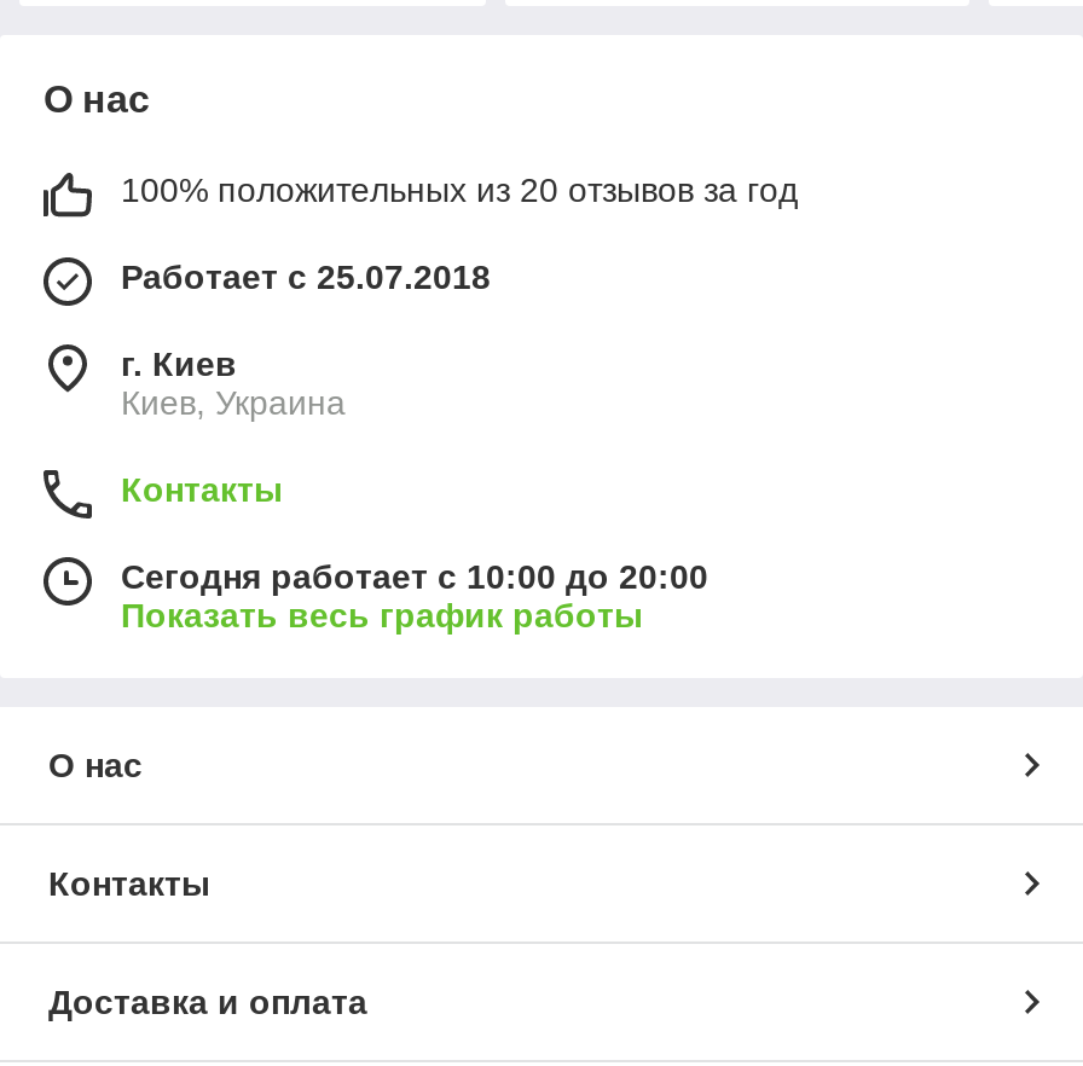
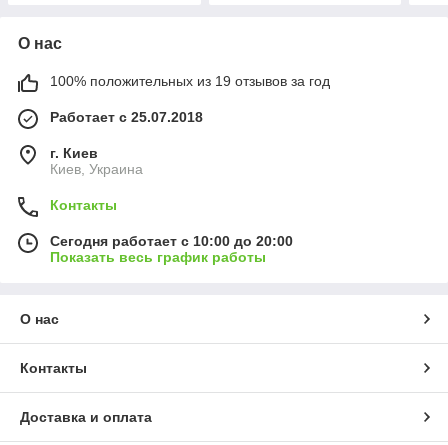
[121,170,798,209] 100% положительных из 20 отзывов за год -> [50,73,330,89] 100% положительных из 19 отзывов за год

